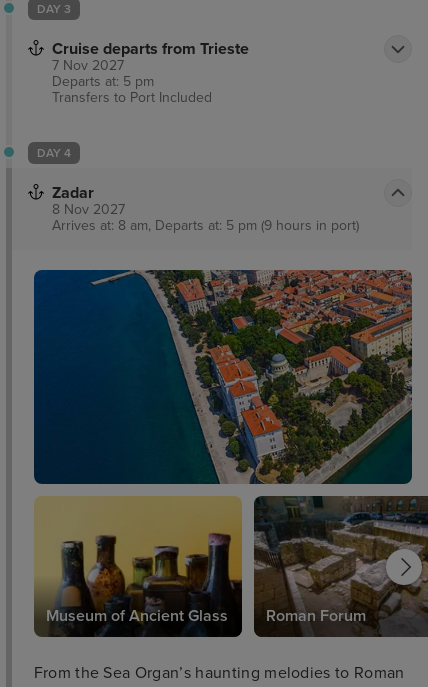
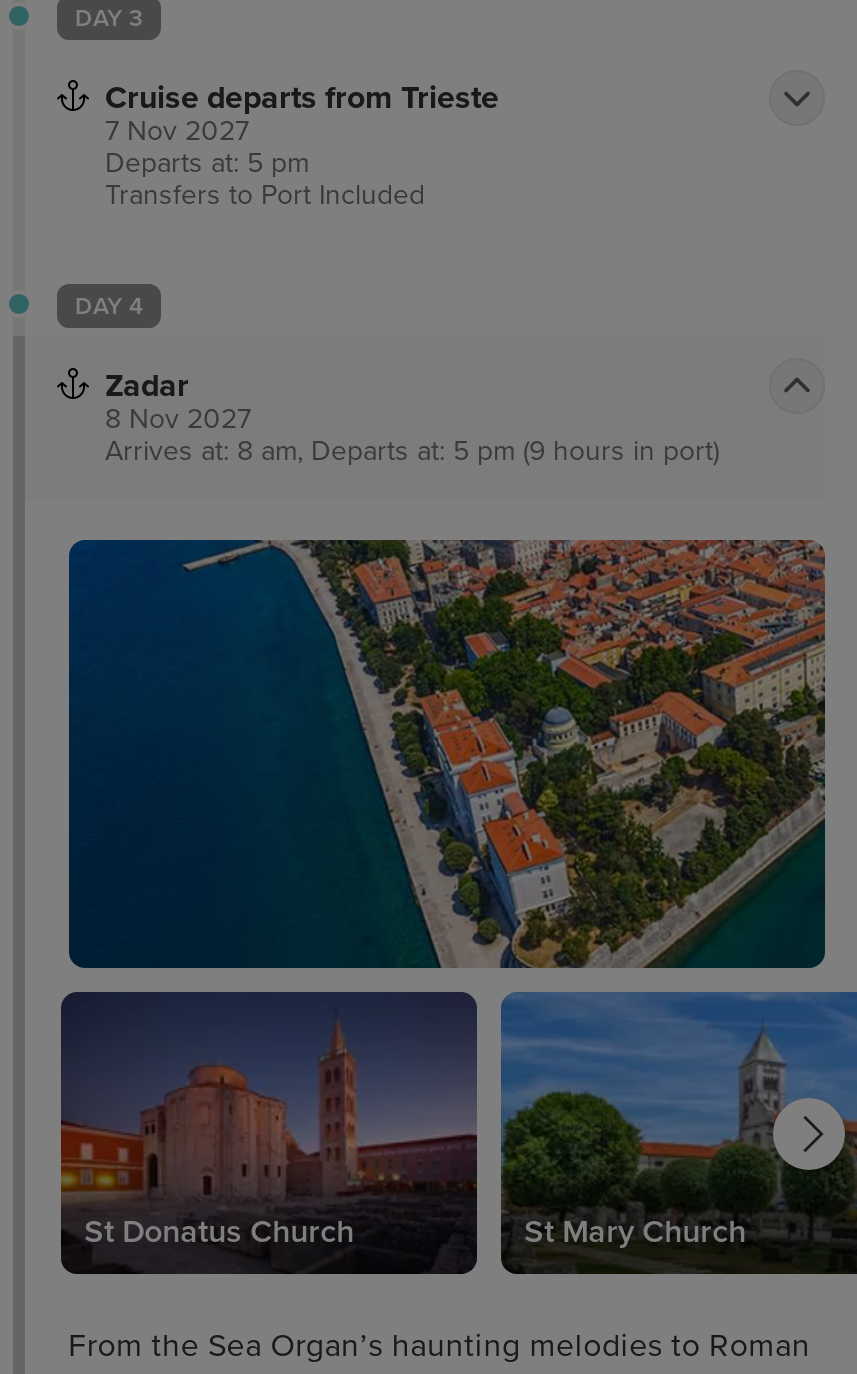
[30,496,366,638] [image] | Museum of Ancient Glass | Roman Forum -> [59,990,746,1253] [image] | St Donatus Church | St Mary Church
[250,495,425,637] [image] -> [499,990,851,1274] [image]

